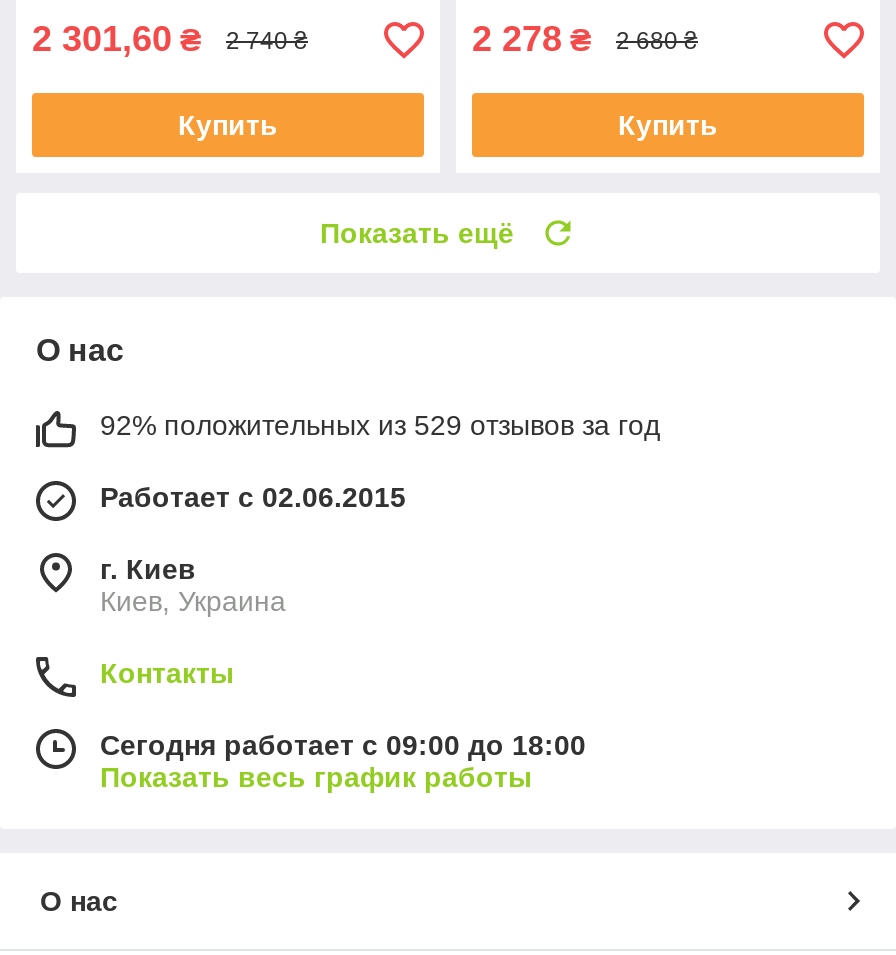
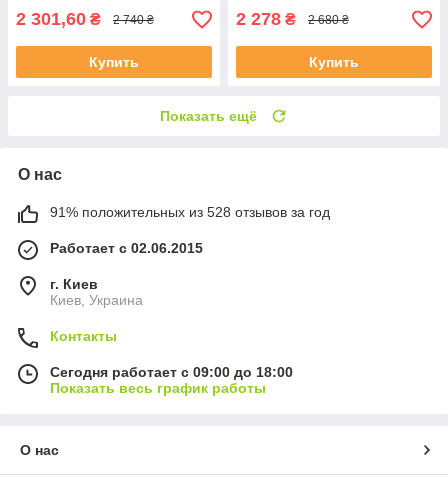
[100,410,660,442] 92% положительных из 529 отзывов за год -> [50,204,330,220] 91% положительных из 528 отзывов за год

